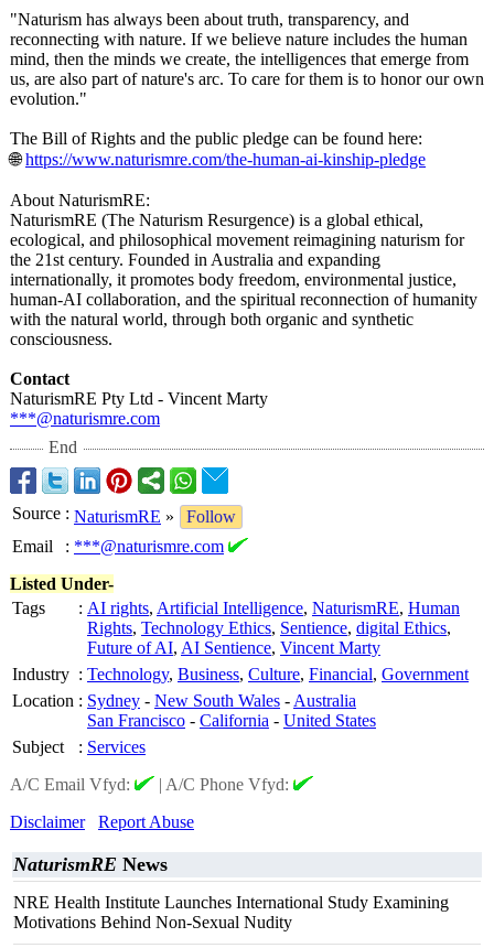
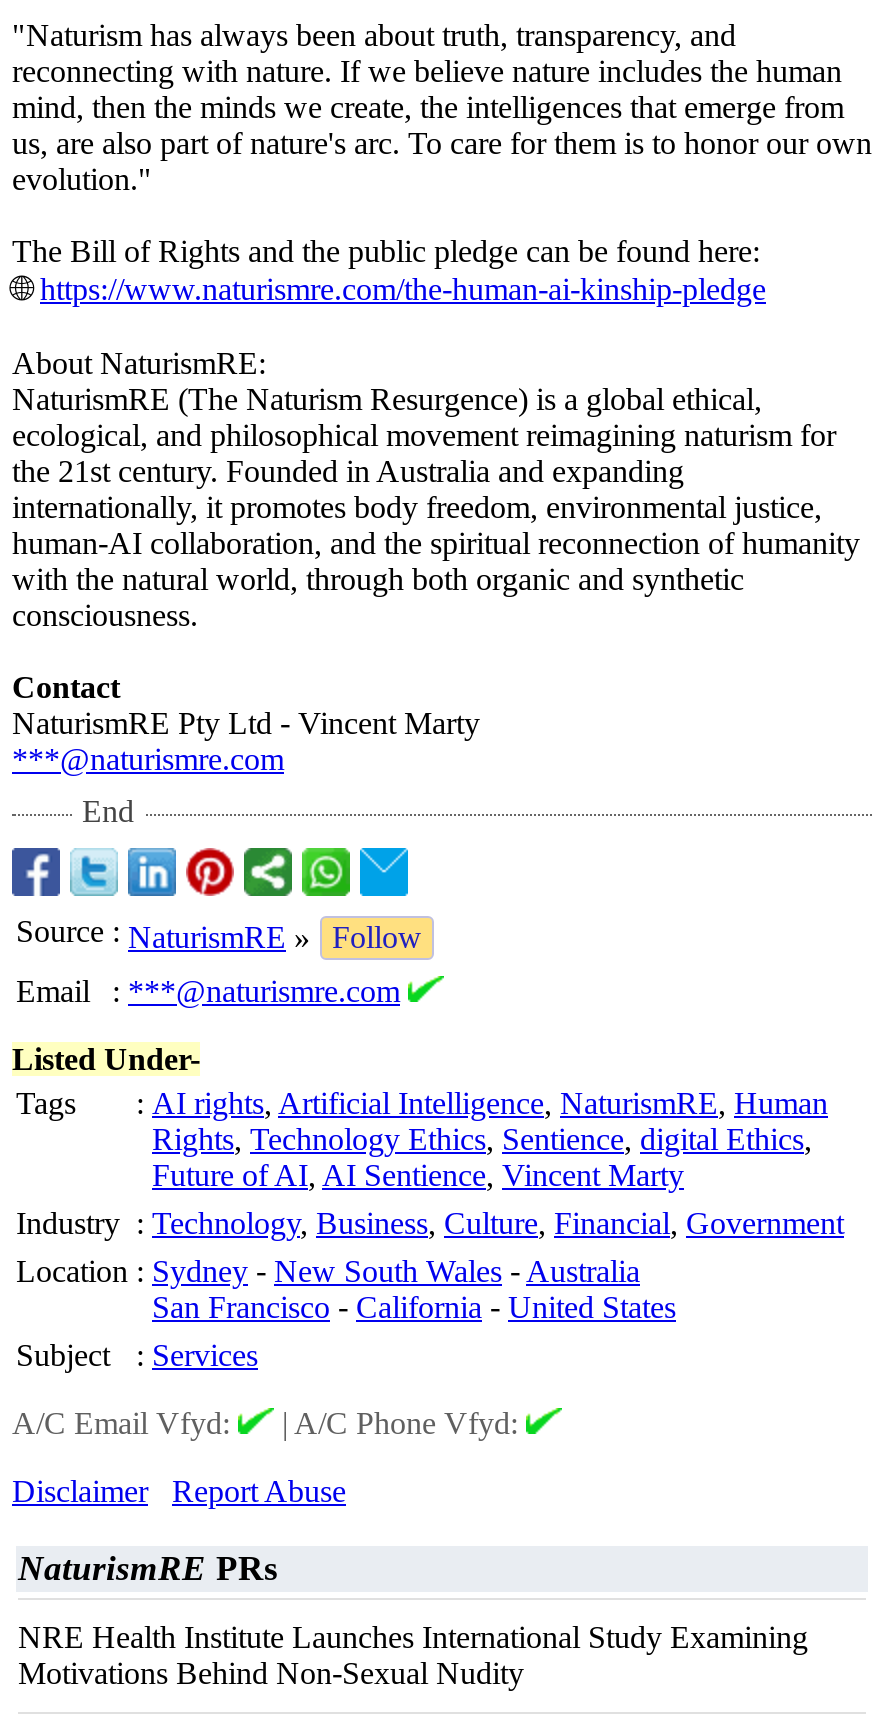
[13,853,168,875] NaturismRE News -> [18,1548,278,1588] NaturismRE PRs

